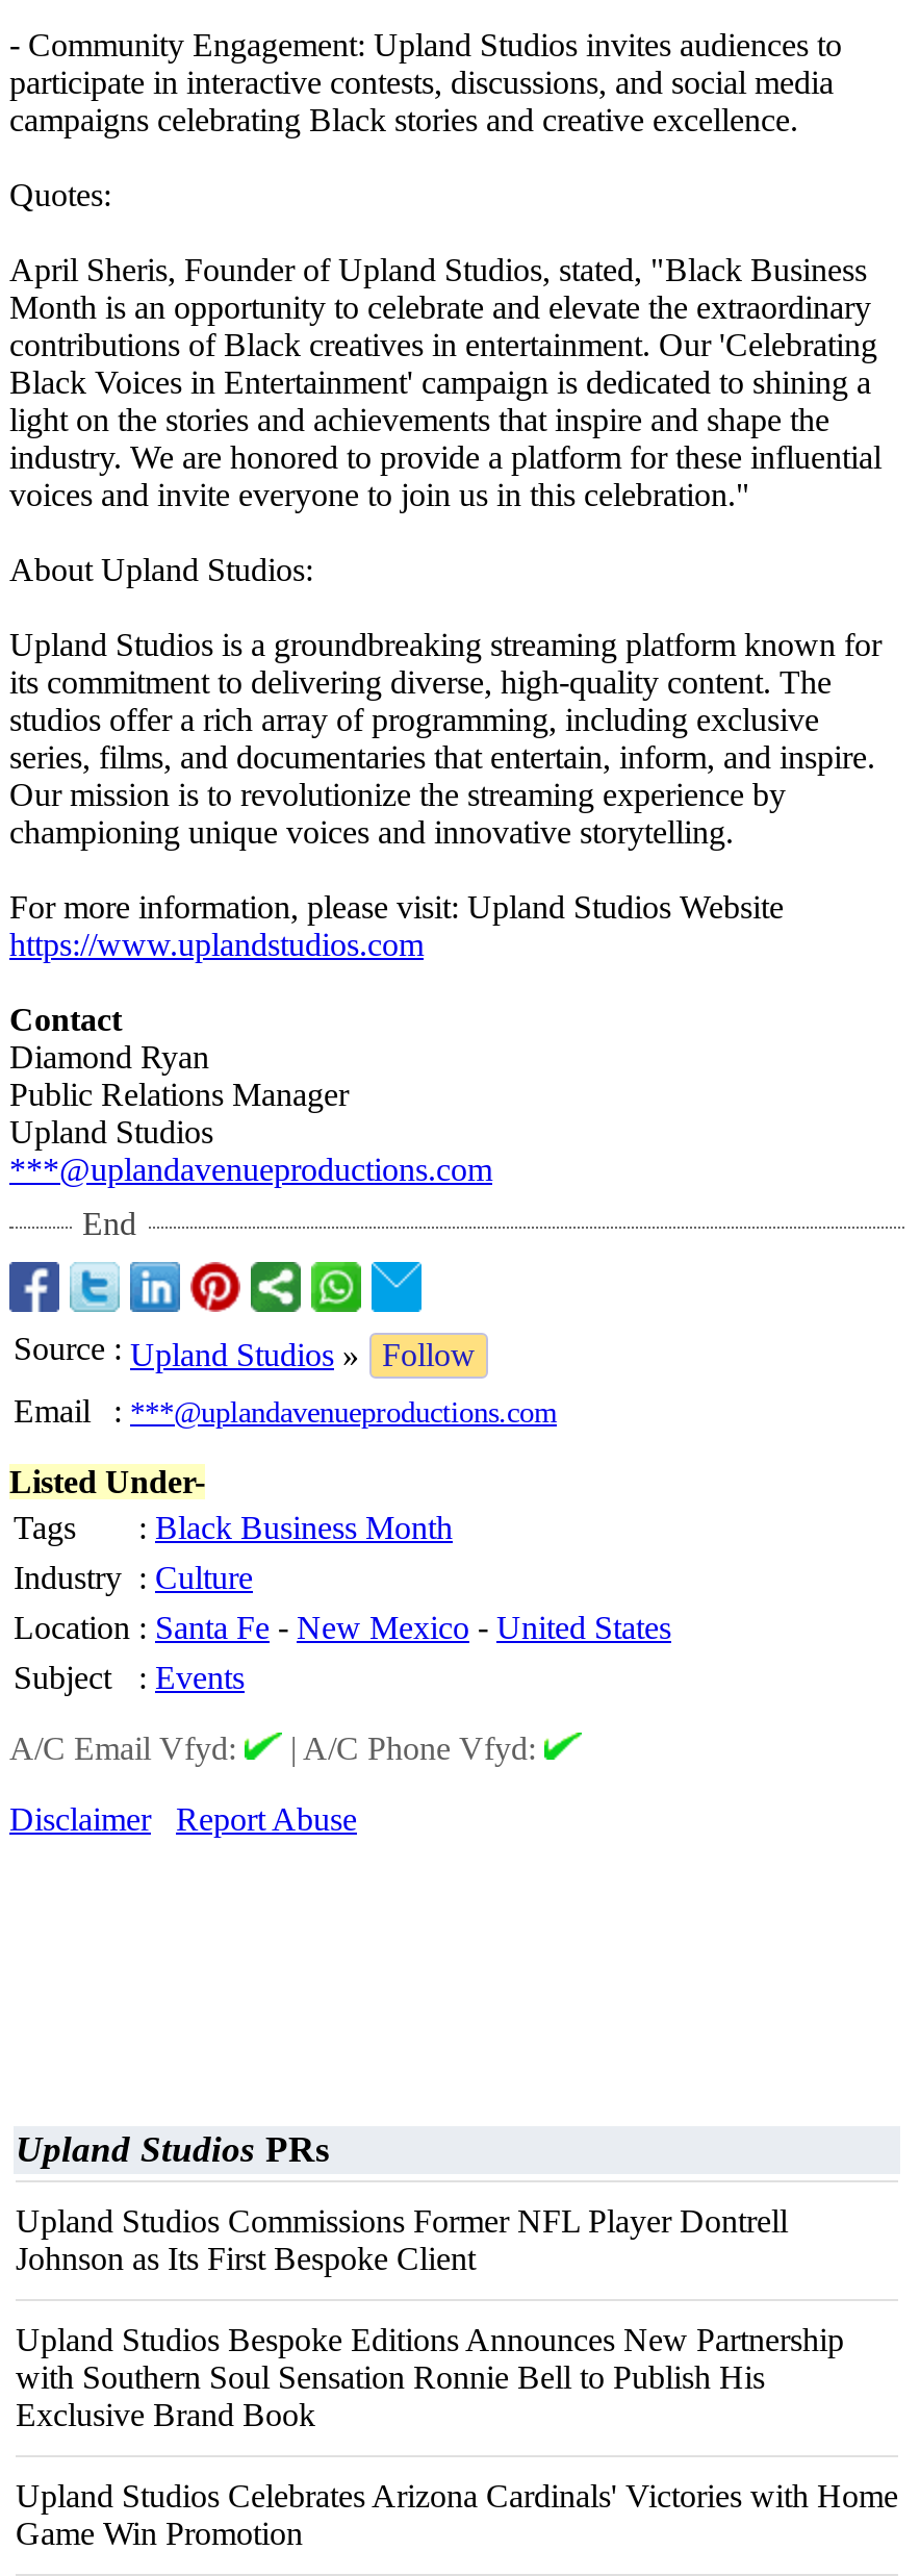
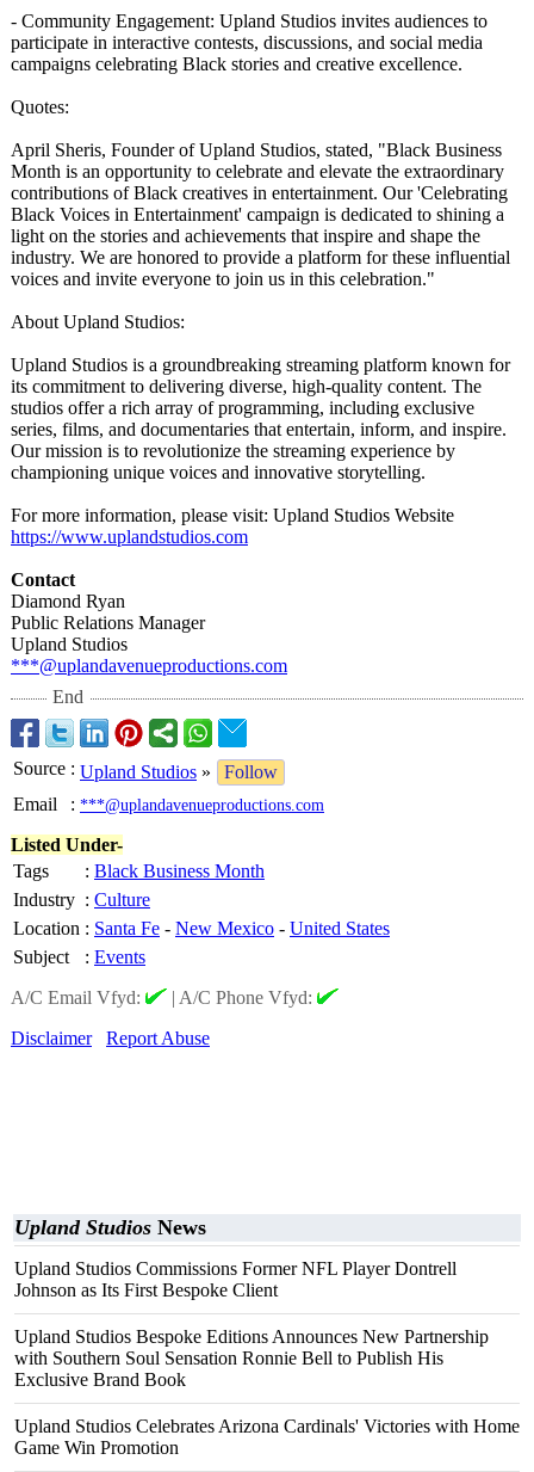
[16,2128,330,2170] Upland Studios PRs -> [14,1215,206,1239] Upland Studios News

